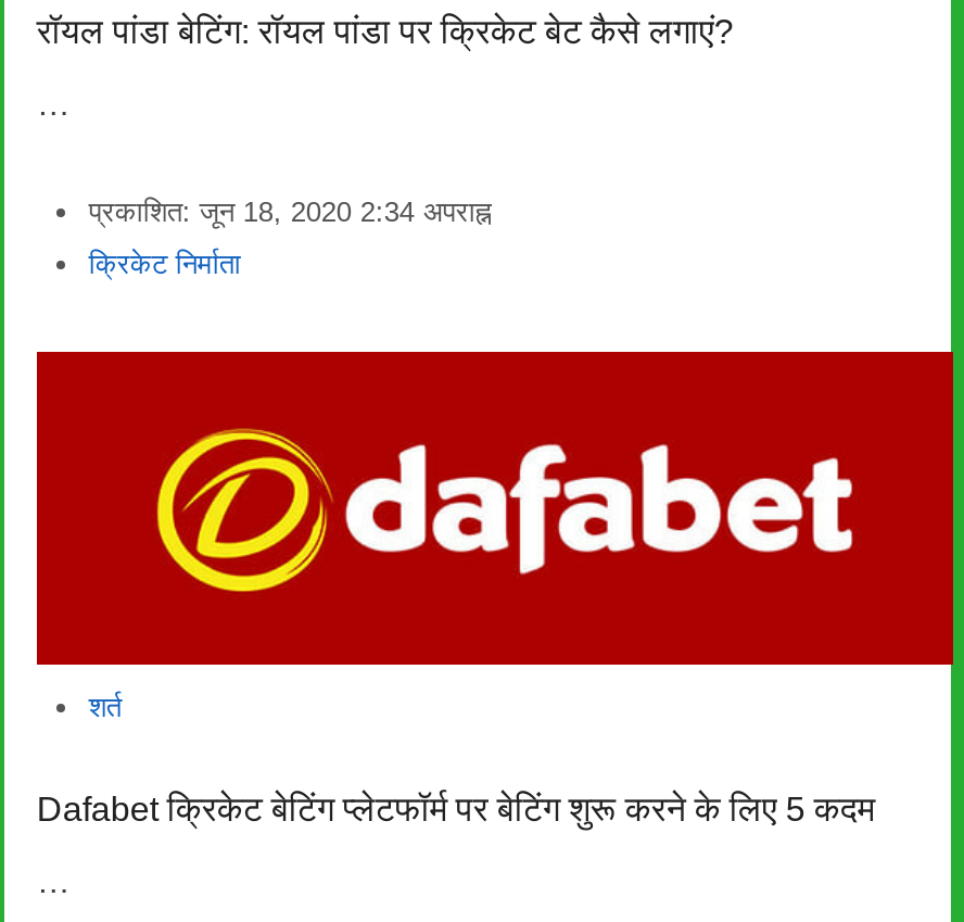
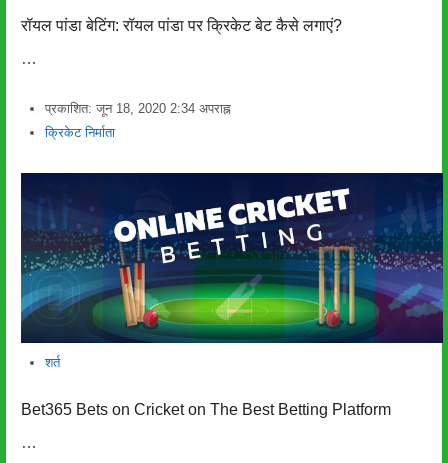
[35,350,955,667] [image] -> [20,172,444,344] [image]
[37,791,875,828] Dafabet क्रिकेट बेटिंग प्लेटफॉर्म पर बेटिंग शुरू करने के लिए 5 कदम -> [21,400,391,417] Bet365 Bets on Cricket on The Best Betting Platform

